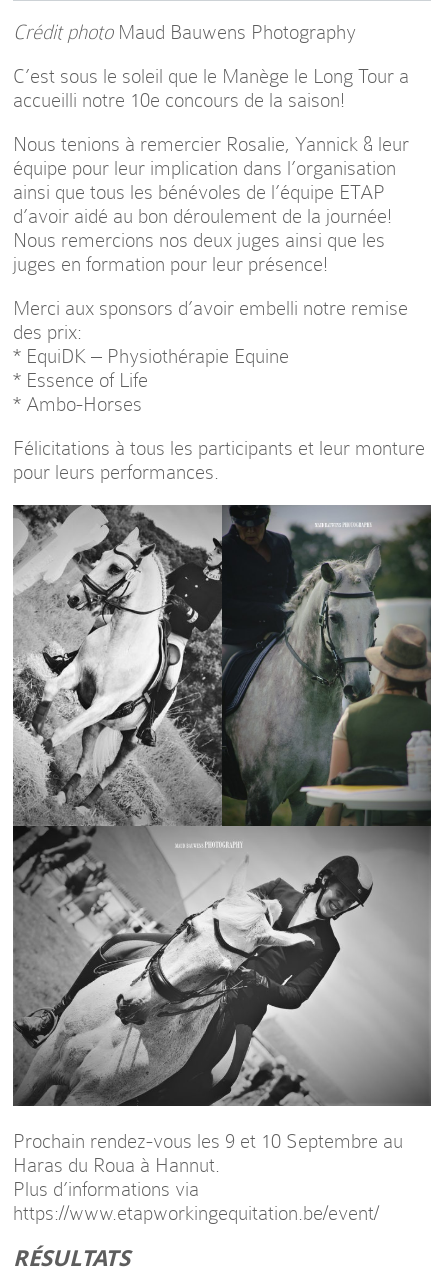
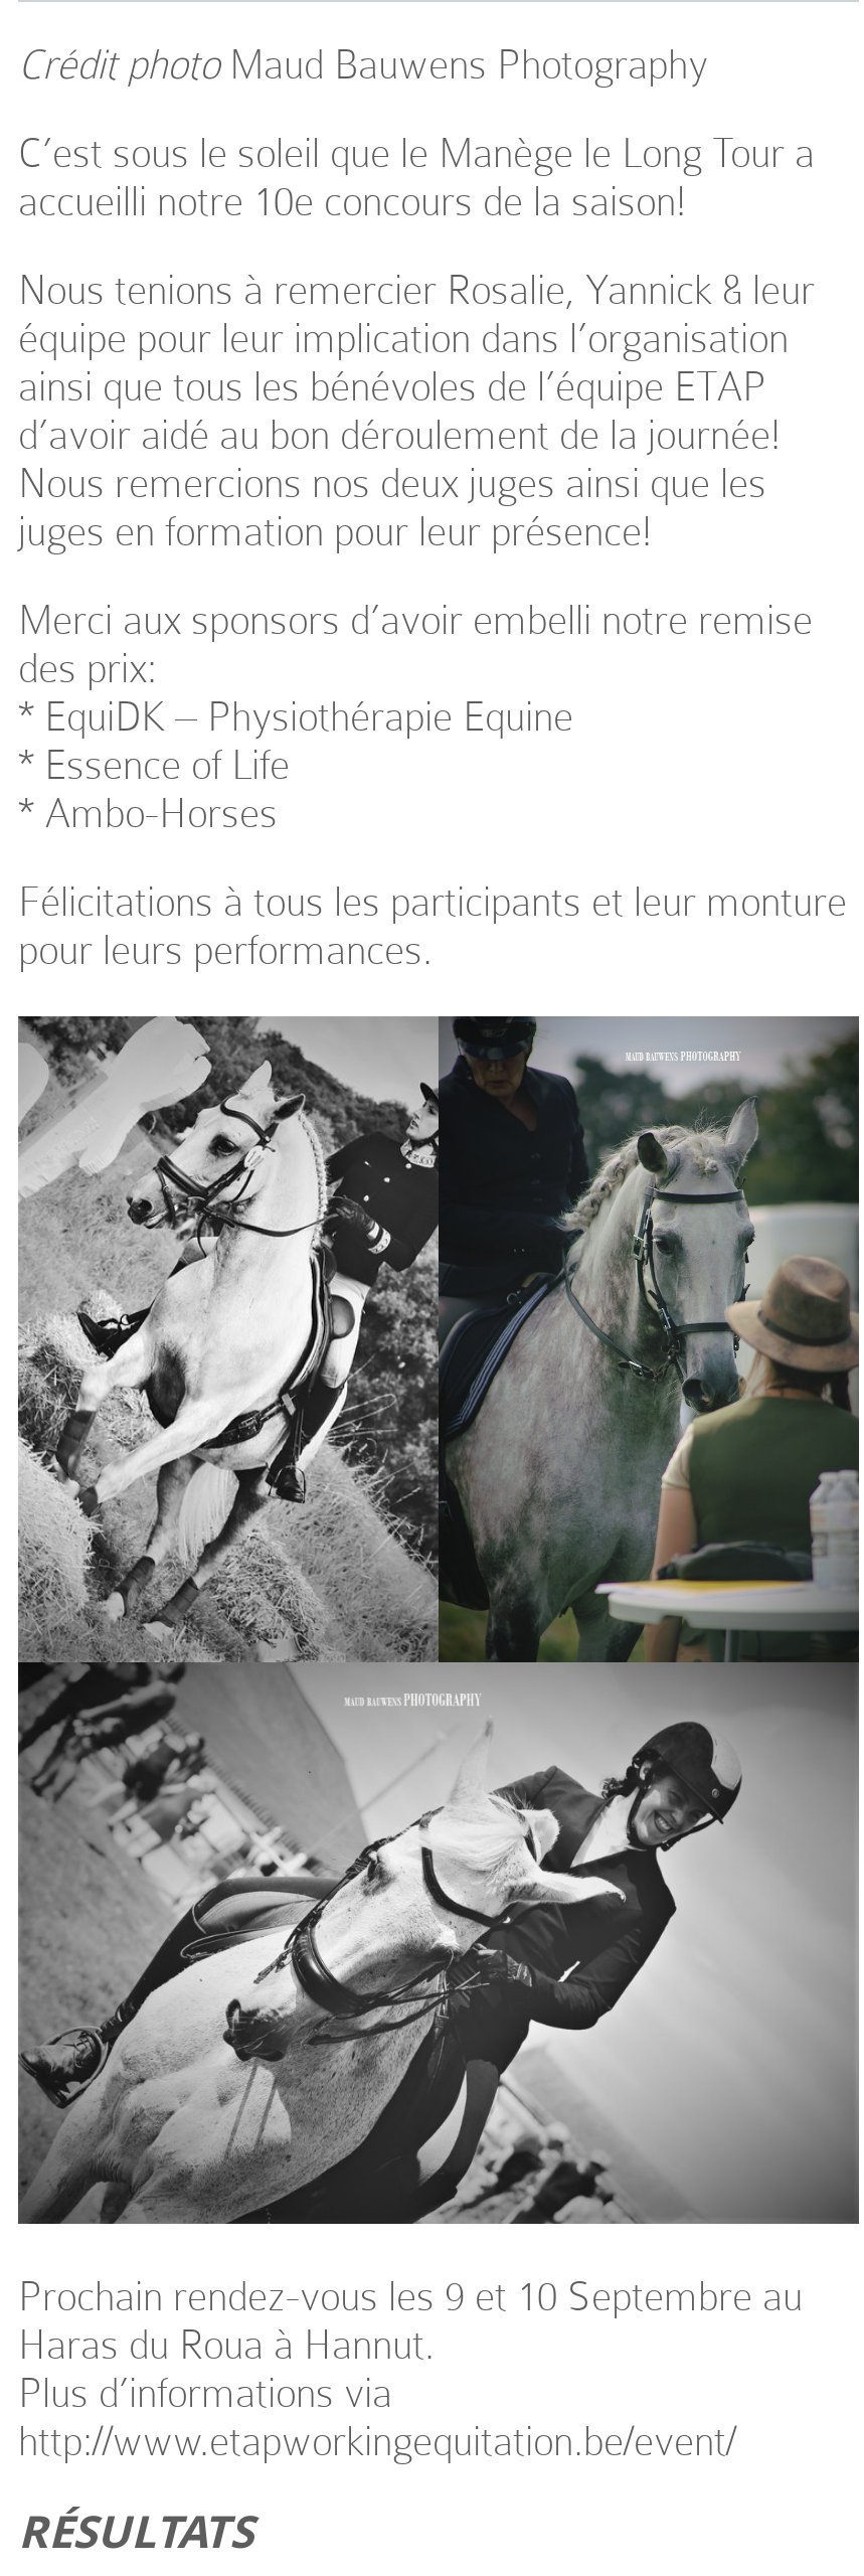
[13,1202,379,1225] https://www.etapworkingequitation.be/event/ -> [18,2419,736,2465] http://www.etapworkingequitation.be/event/

